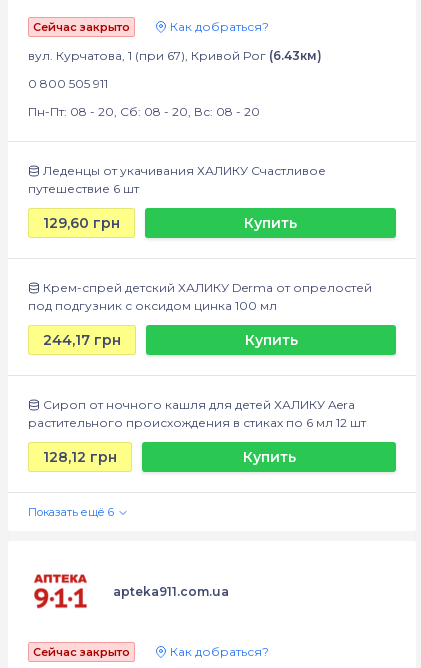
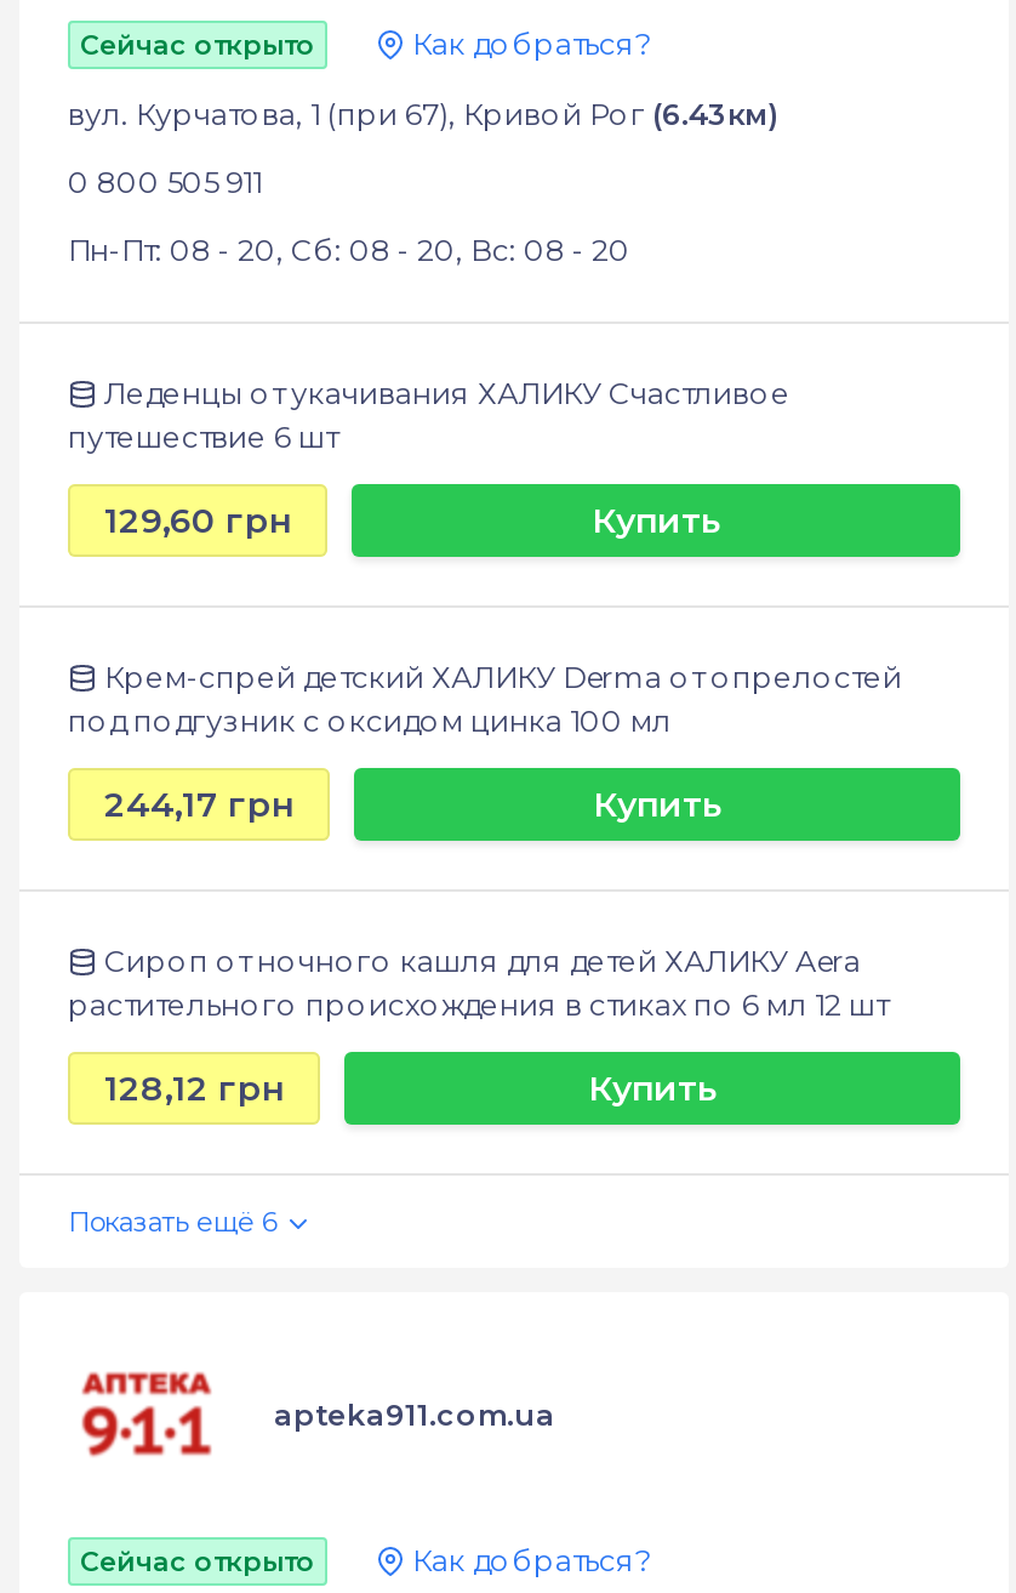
[33,20,130,34] Сейчас закрыто -> [80,28,315,62] Сейчас открыто
[33,645,130,659] Сейчас закрыто -> [80,1544,315,1578] Сейчас открыто

